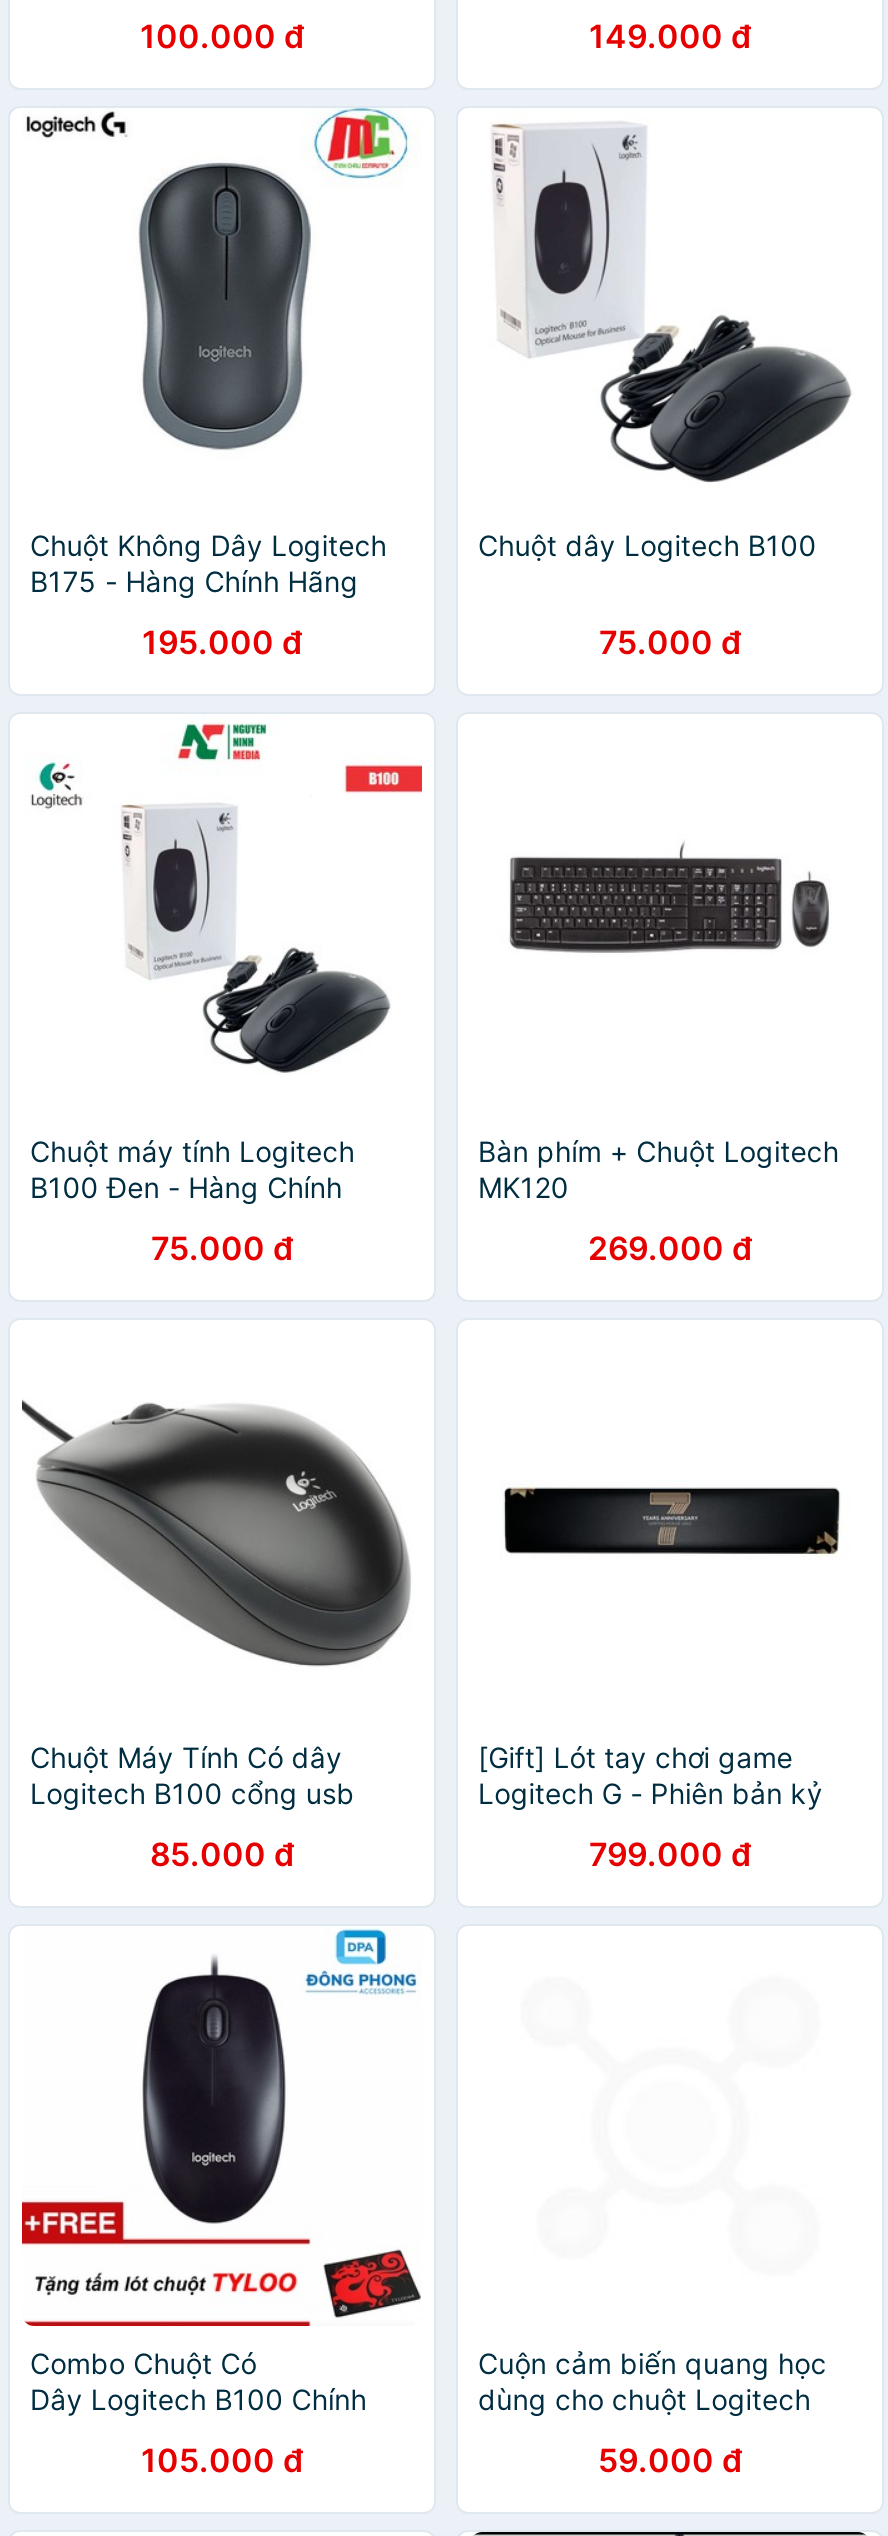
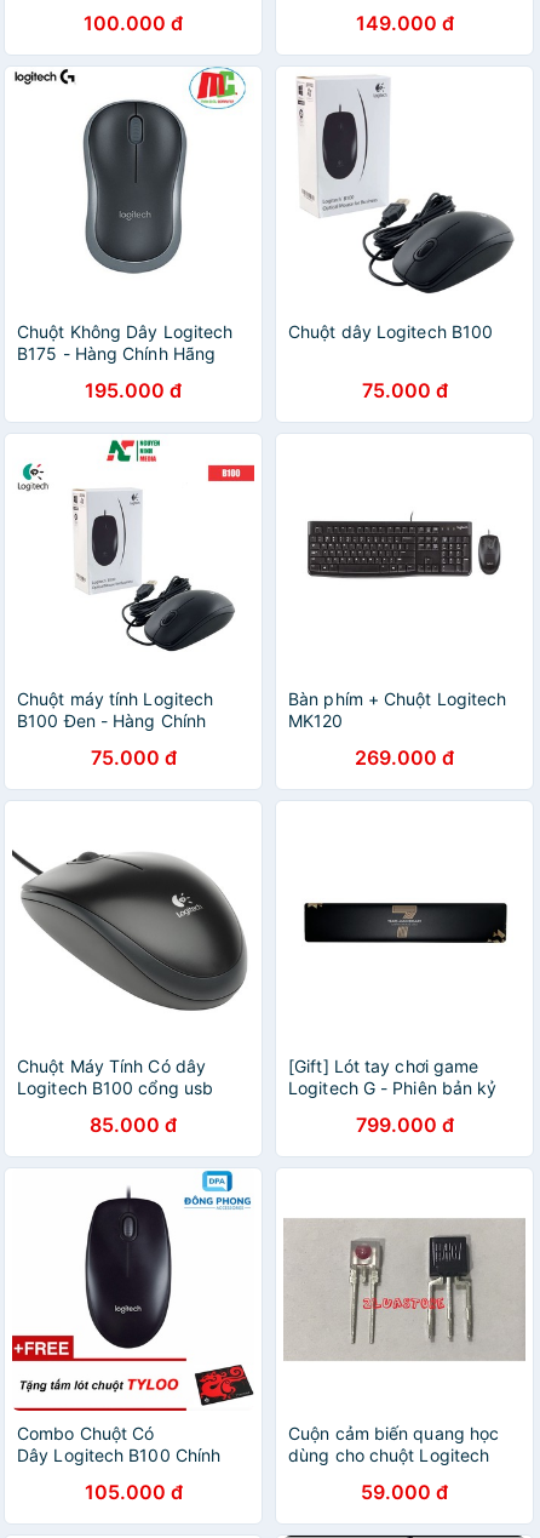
none -> [283,1218,525,1361] [image]

